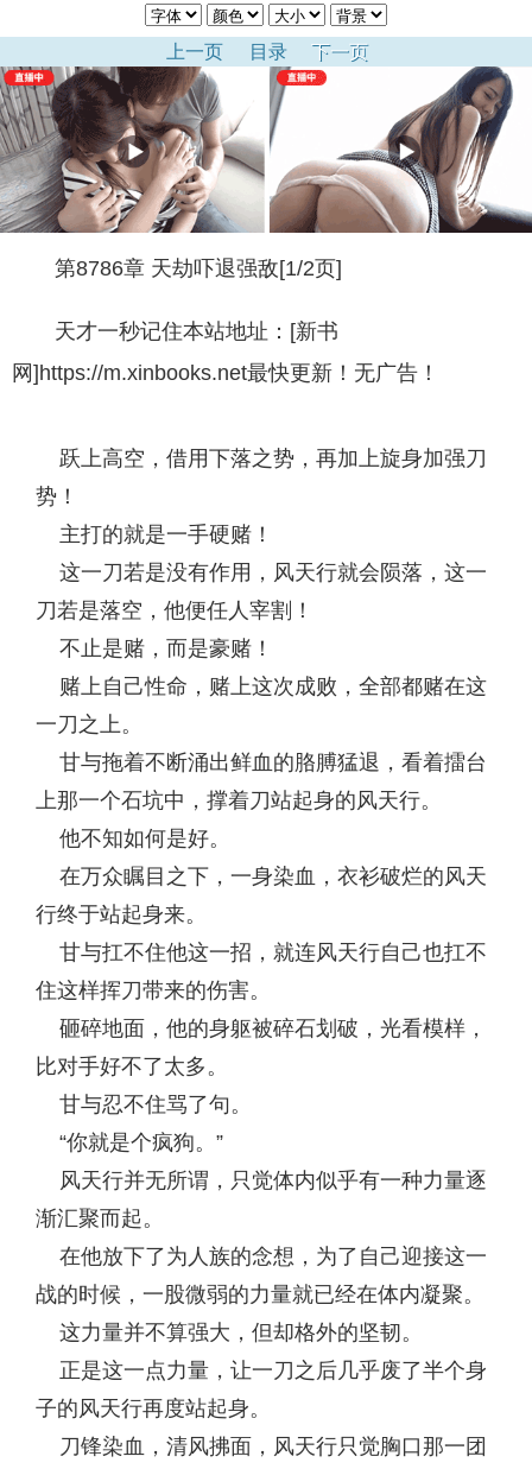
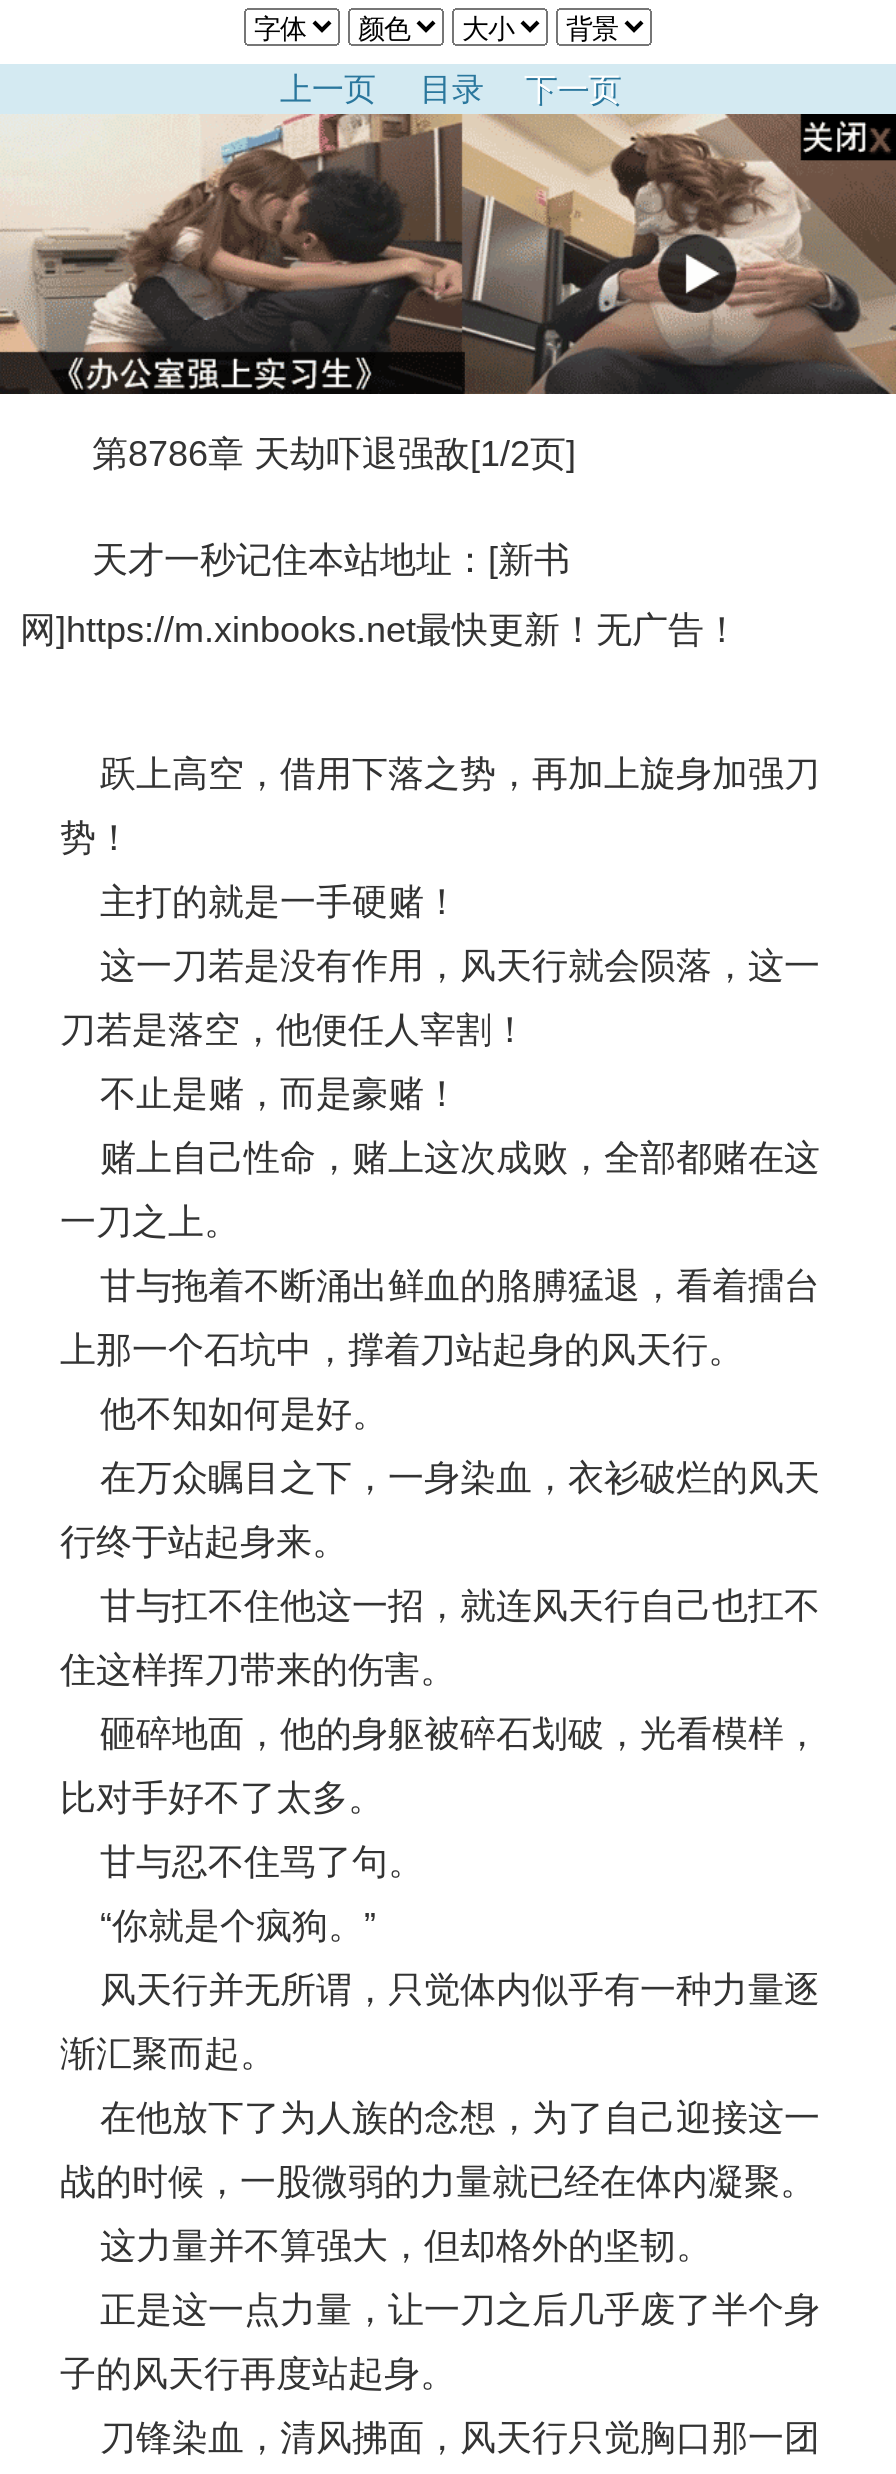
[4,65,528,234] [image] -> [6,112,890,396] [image]

